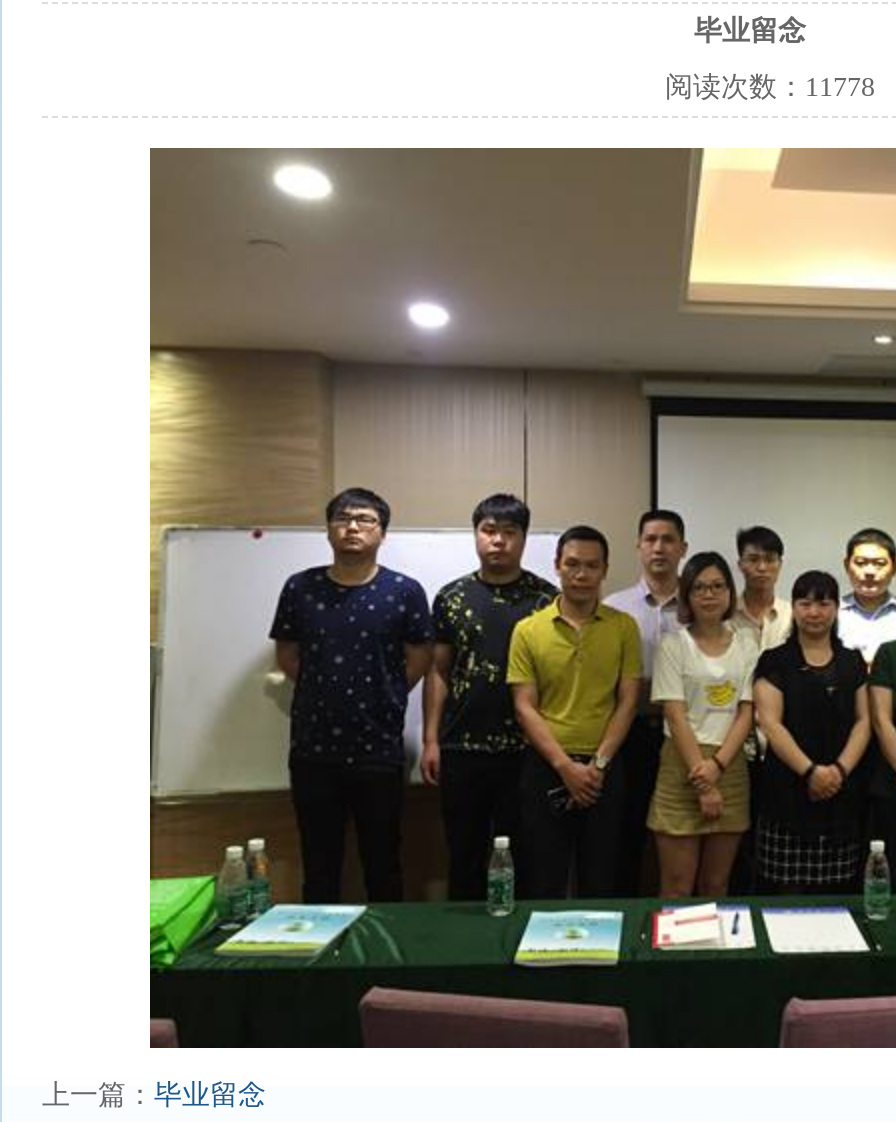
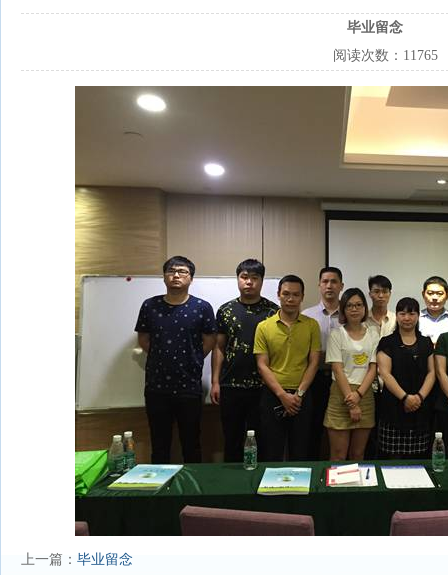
[625,72,875,102] 阅读次数：11778 -> [312,48,437,63] 阅读次数：11765

